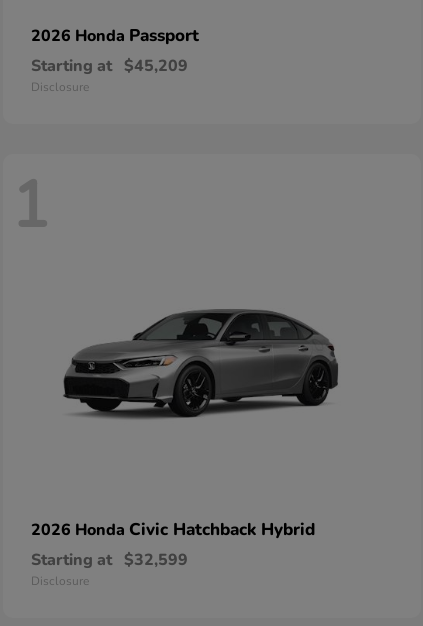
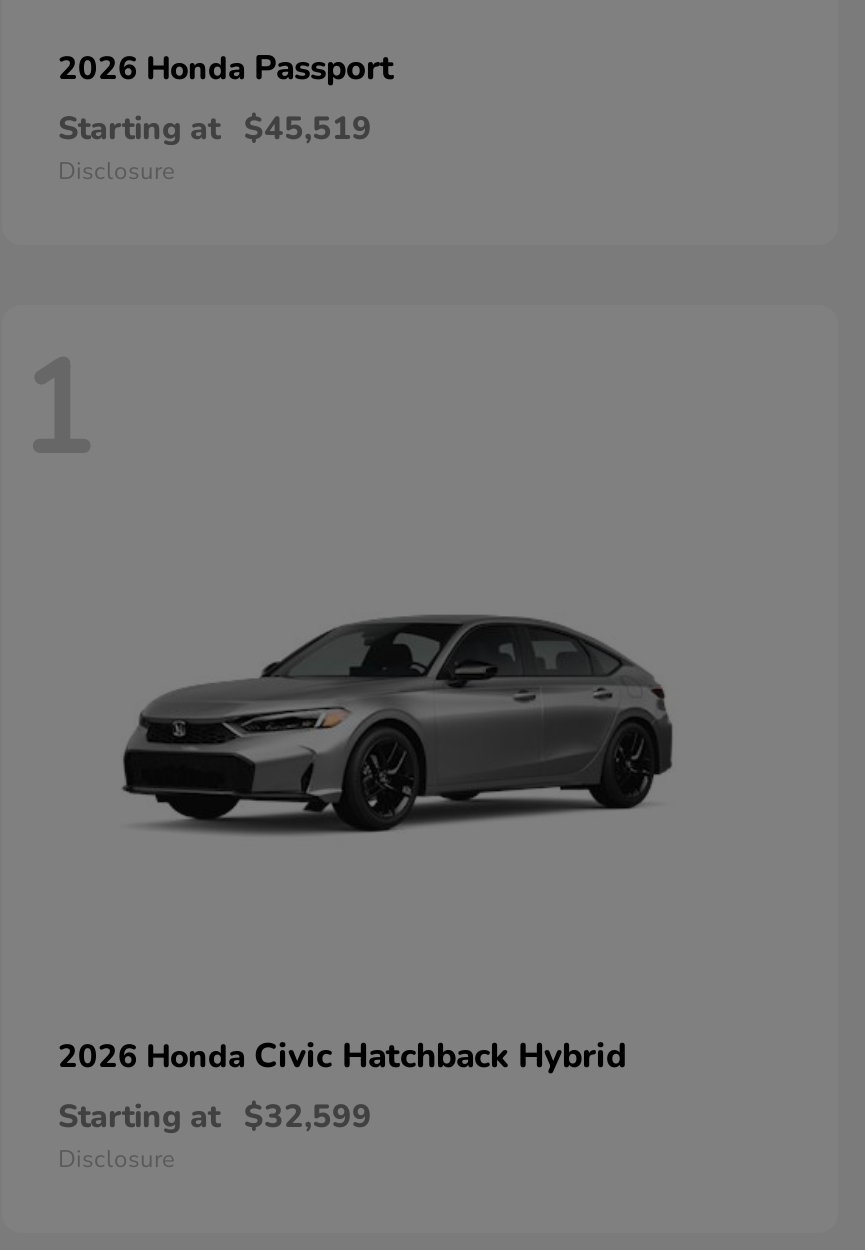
[31,55,188,77] Starting at $45,209 -> [58,108,372,152] Starting at $45,519

